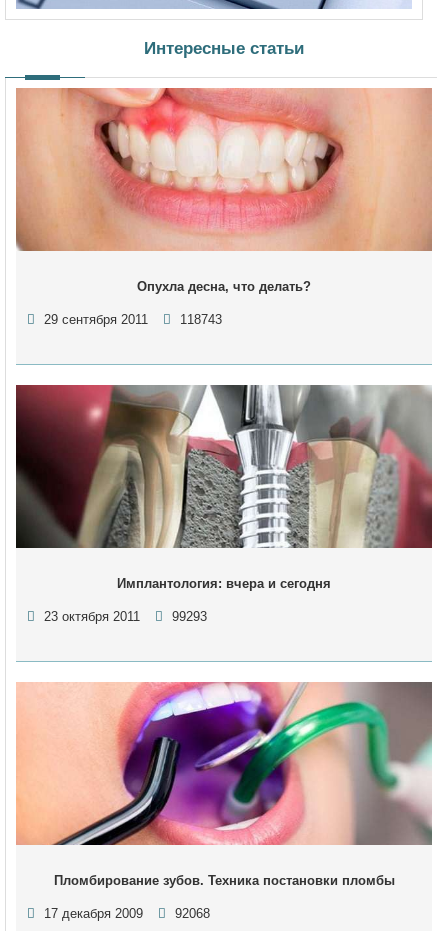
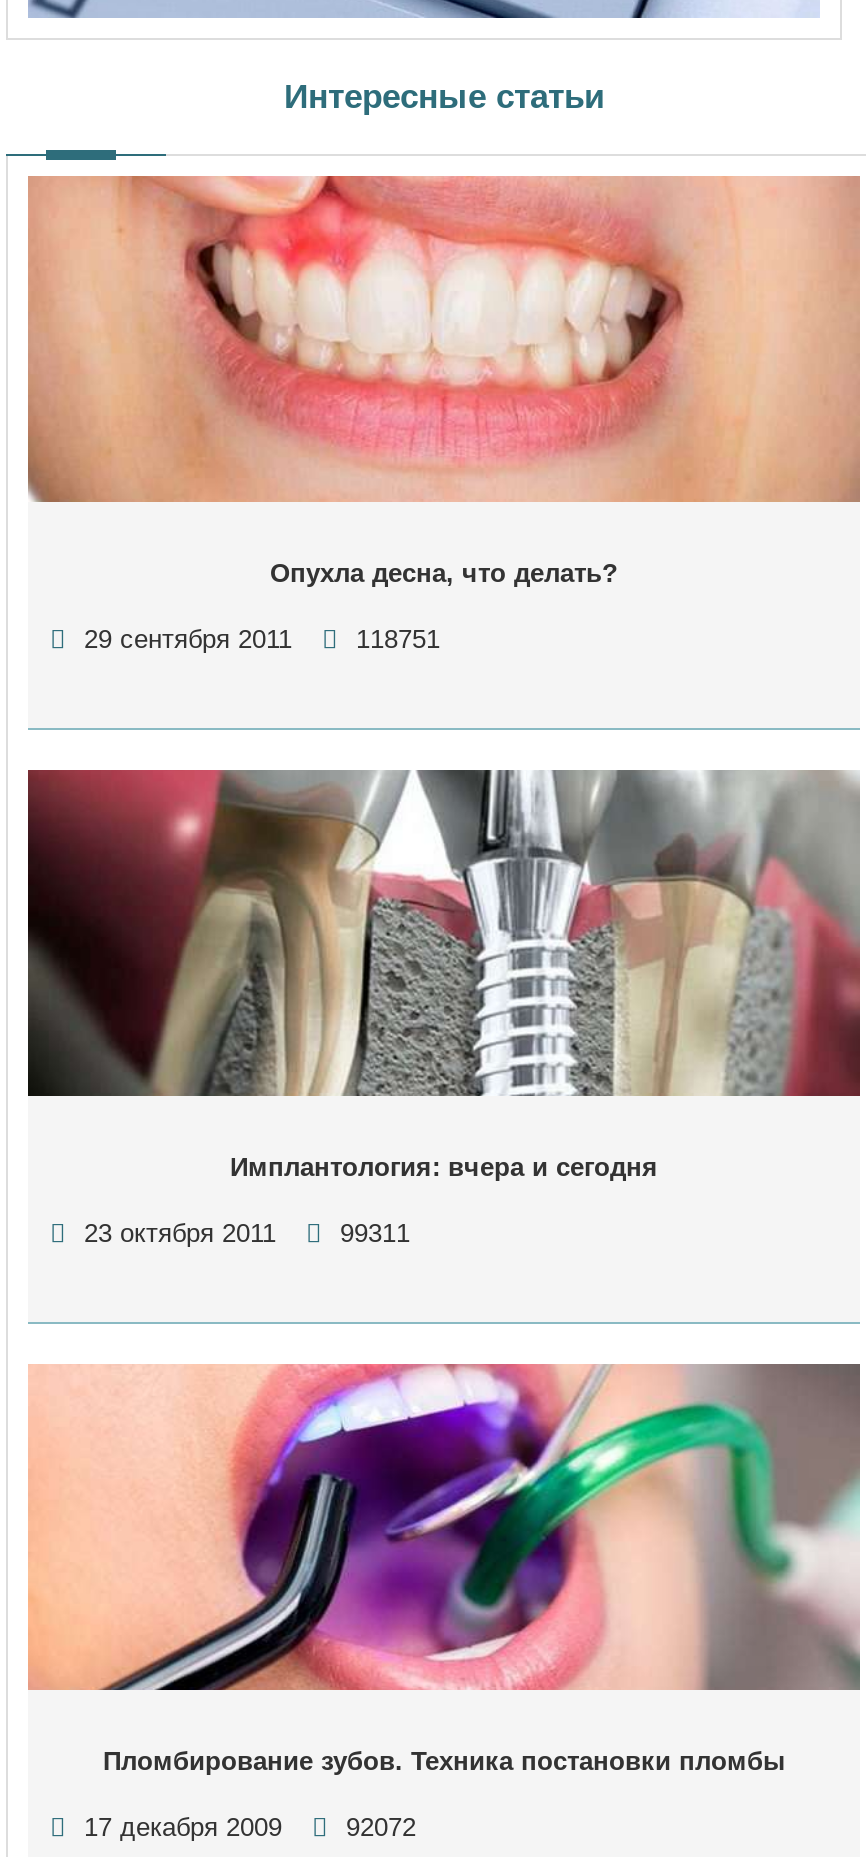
[44,312,222,327] 29 сентября 2011 118743 -> [84,623,440,653] 29 сентября 2011 118751
[44,609,207,624] 23 октября 2011 99293 -> [84,1217,410,1247] 23 октября 2011 99311
[44,906,210,921] 17 декабря 2009 92068 -> [84,1811,416,1841] 17 декабря 2009 92072

